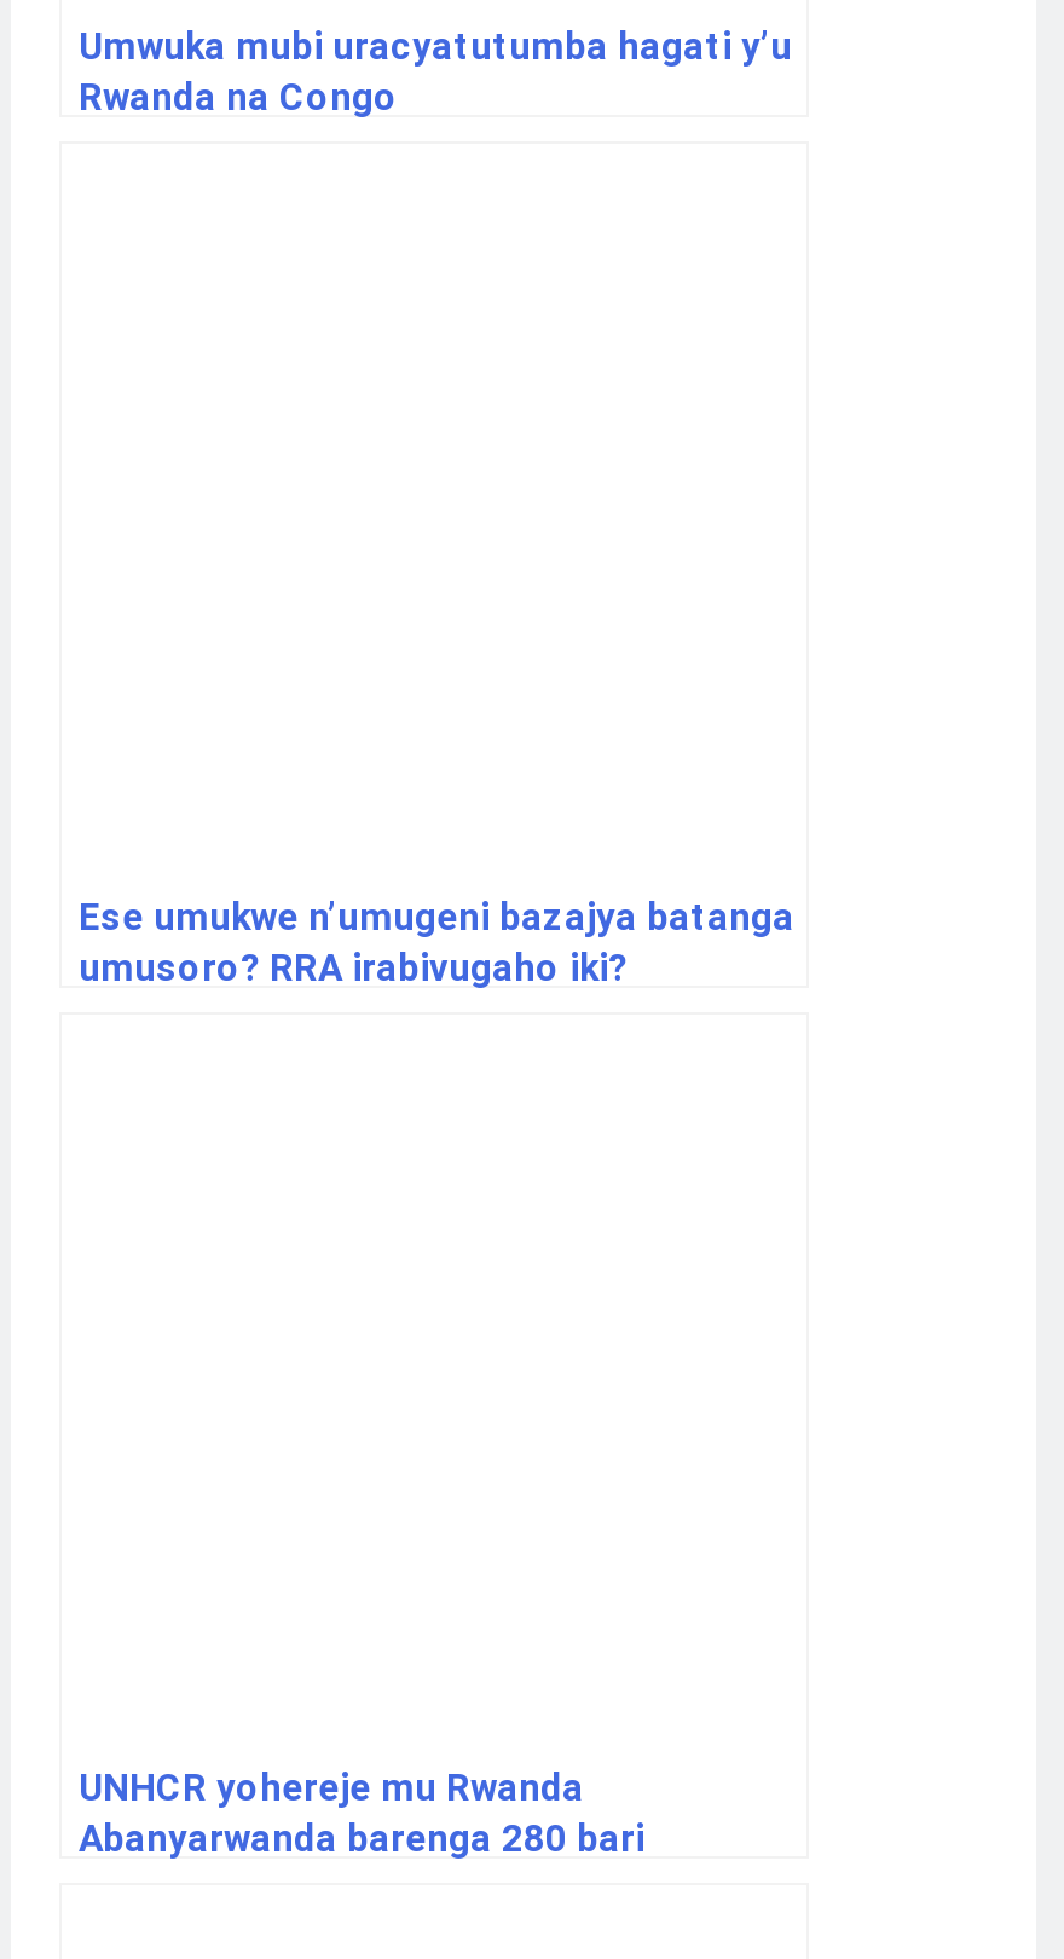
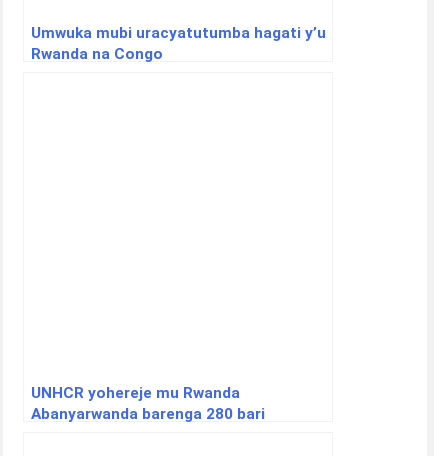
[79,896,794,990] Ese umukwe n’umugeni bazajya batanga | umusoro? RRA irabivugaho iki? -> none

